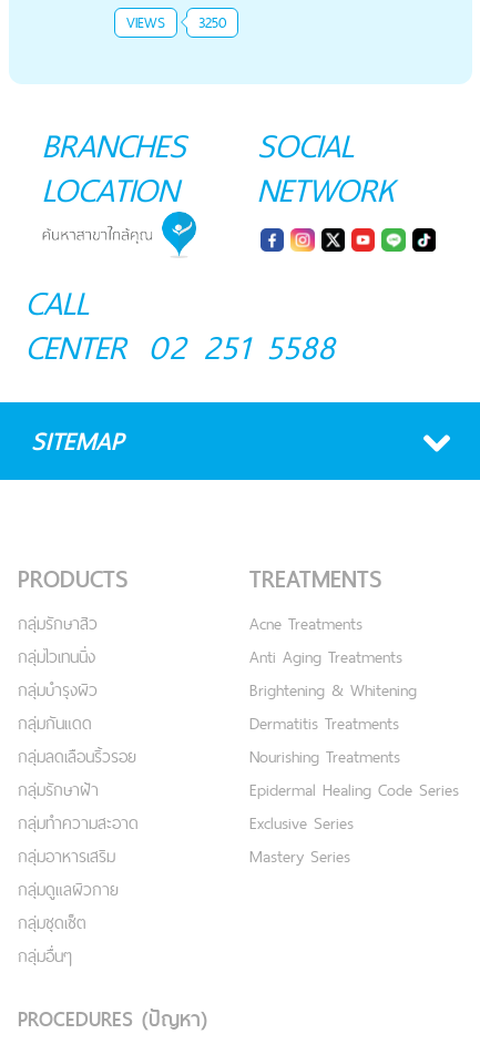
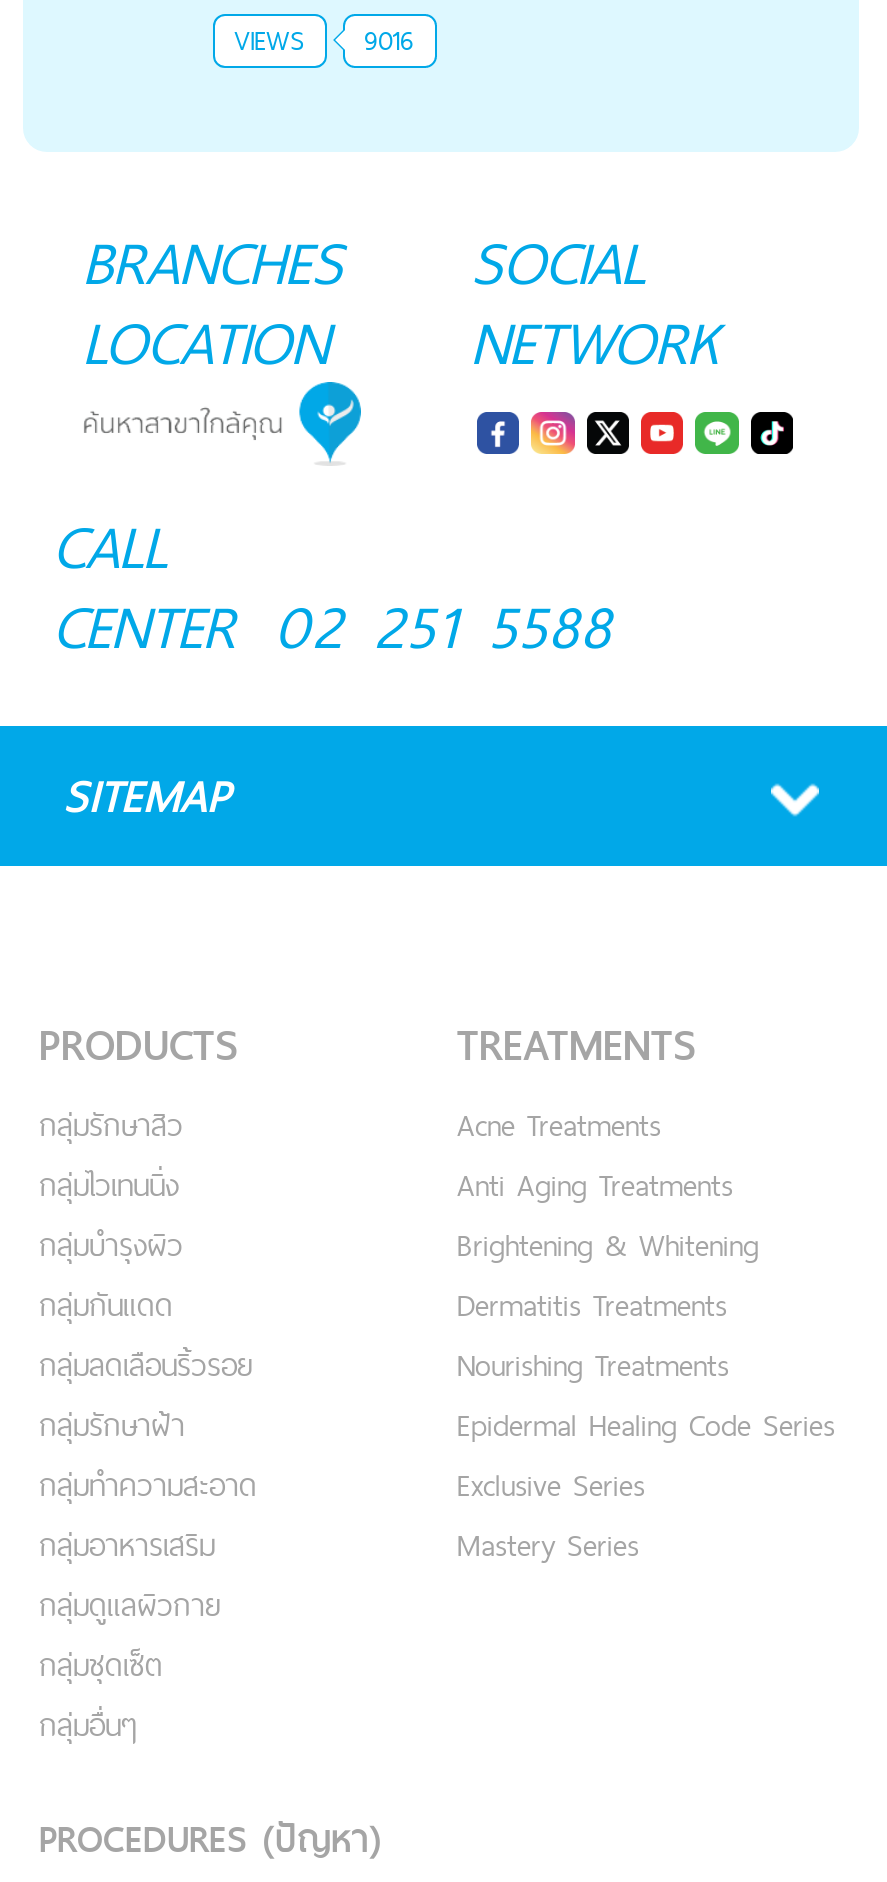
[126,9,226,34] VIEWS 3250 -> [234,17,414,61] VIEWS 9016

